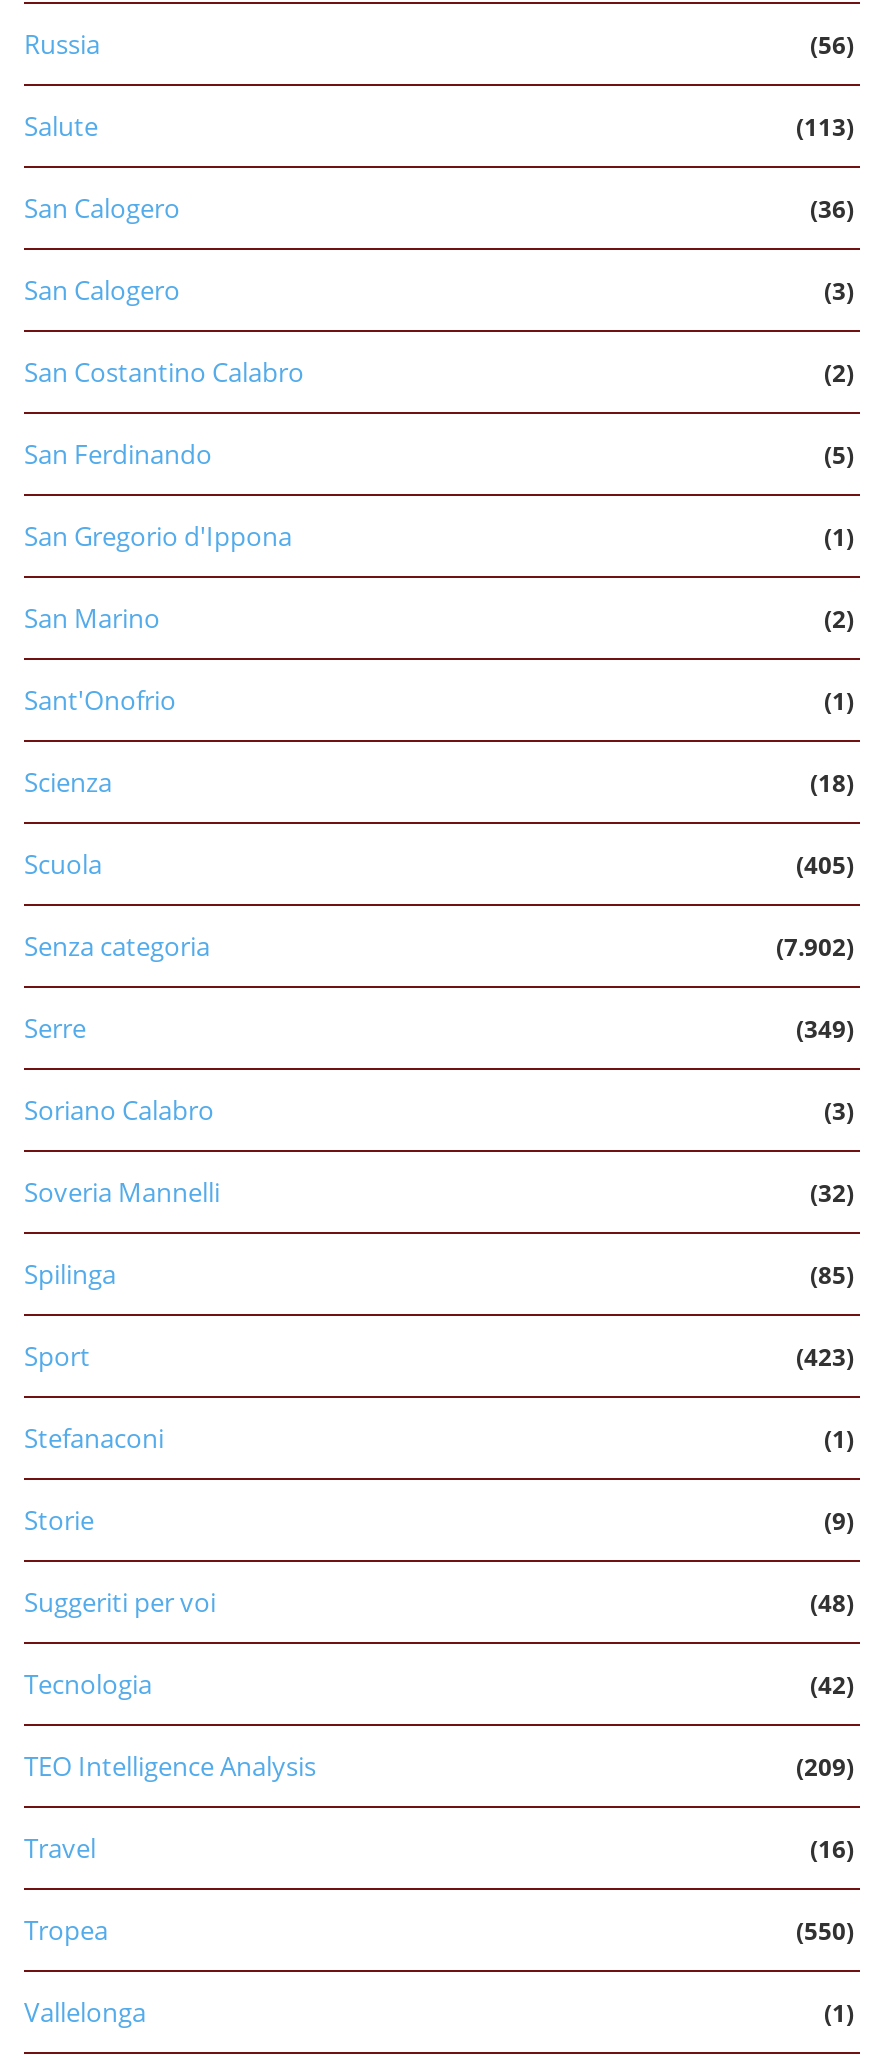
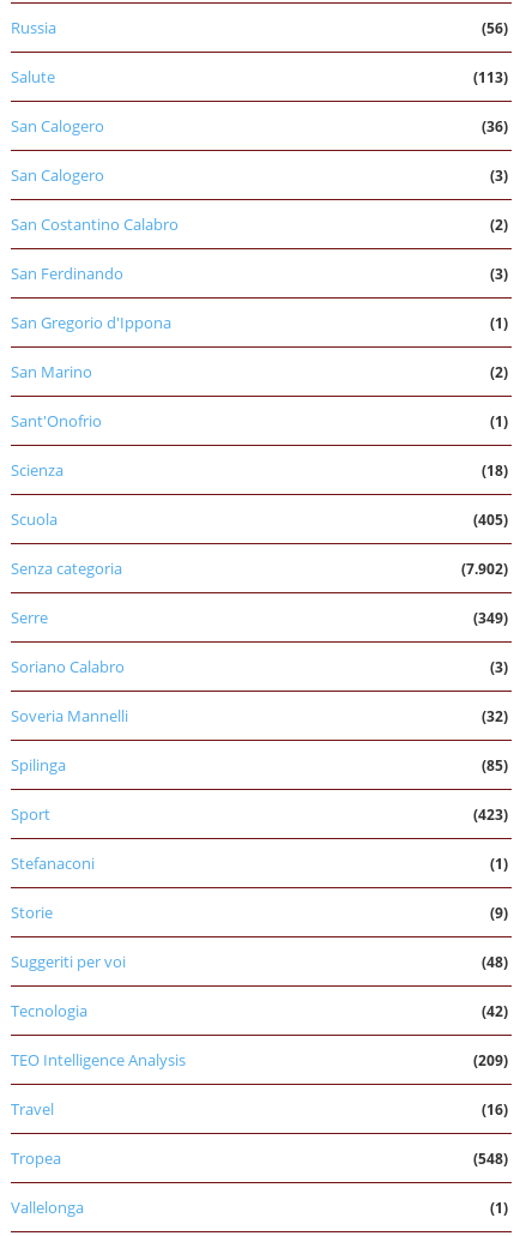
[824,439,854,473] (5) -> [490,264,508,285] (3)
[796,1915,854,1949] (550) -> [473,1149,508,1169] (548)

